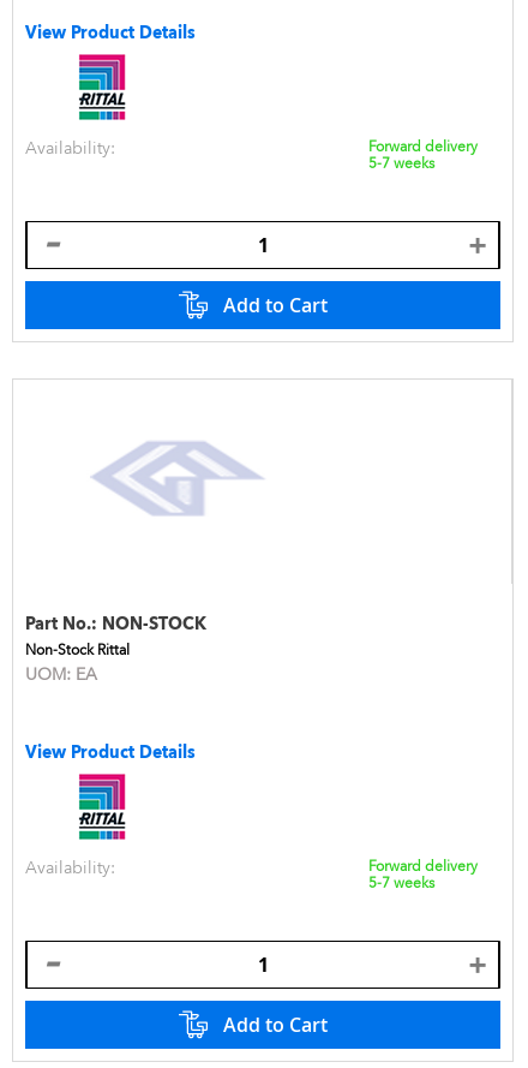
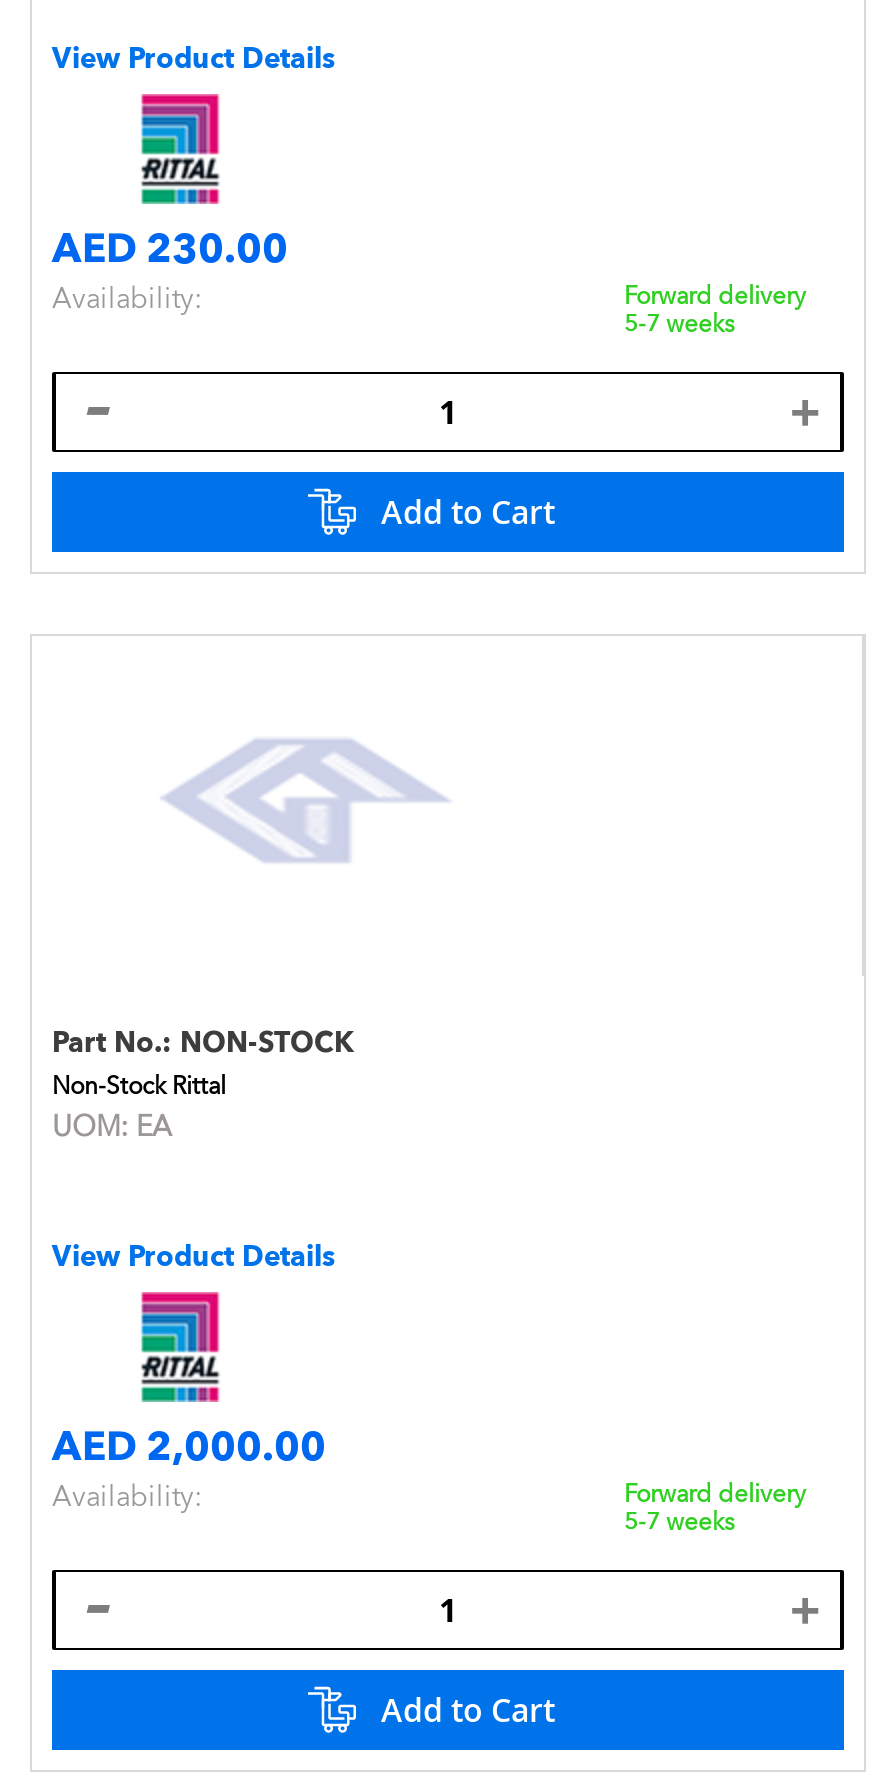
none -> [52,224,288,272] AED 230.00
moved [25,138,478,172] -> [52,282,806,338]: Availability: | Forward delivery | 5-7 weeks
none -> [52,1422,326,1470] AED 2,000.00
moved [25,858,478,891] -> [52,1480,806,1536]: Availability: | Forward delivery | 5-7 weeks

